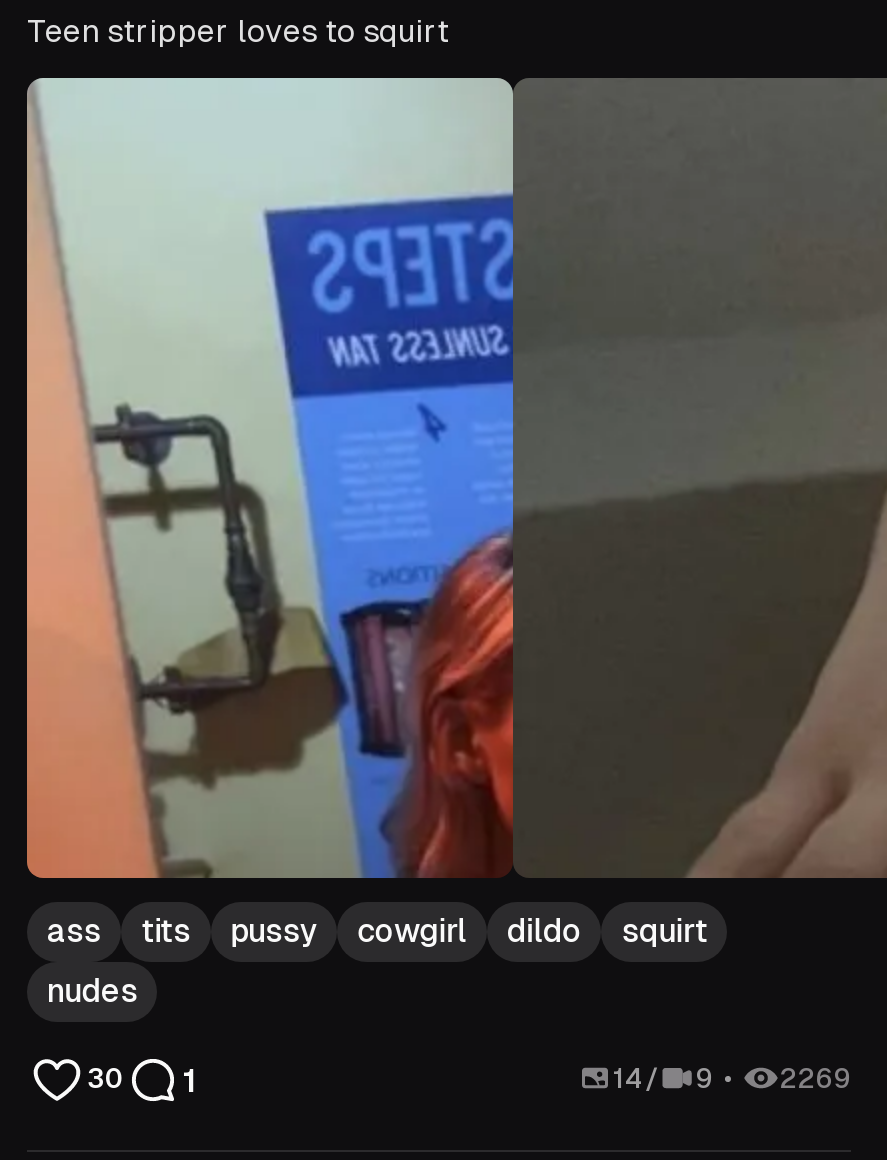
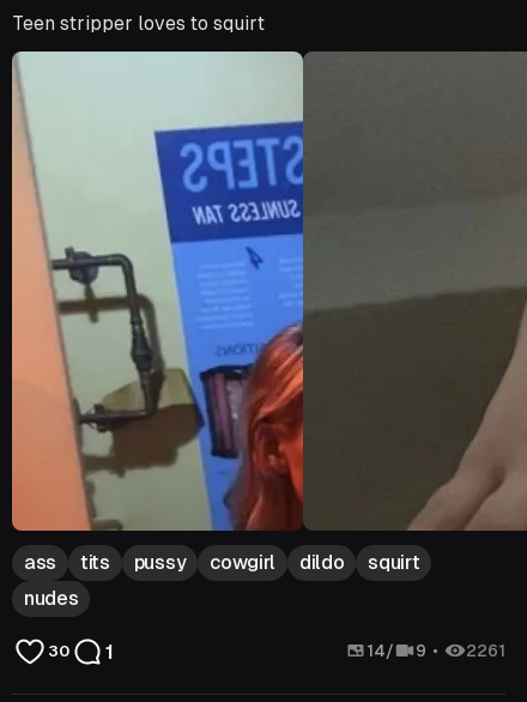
[779,1062,851,1094] 2269 -> [466,641,505,660] 2261

